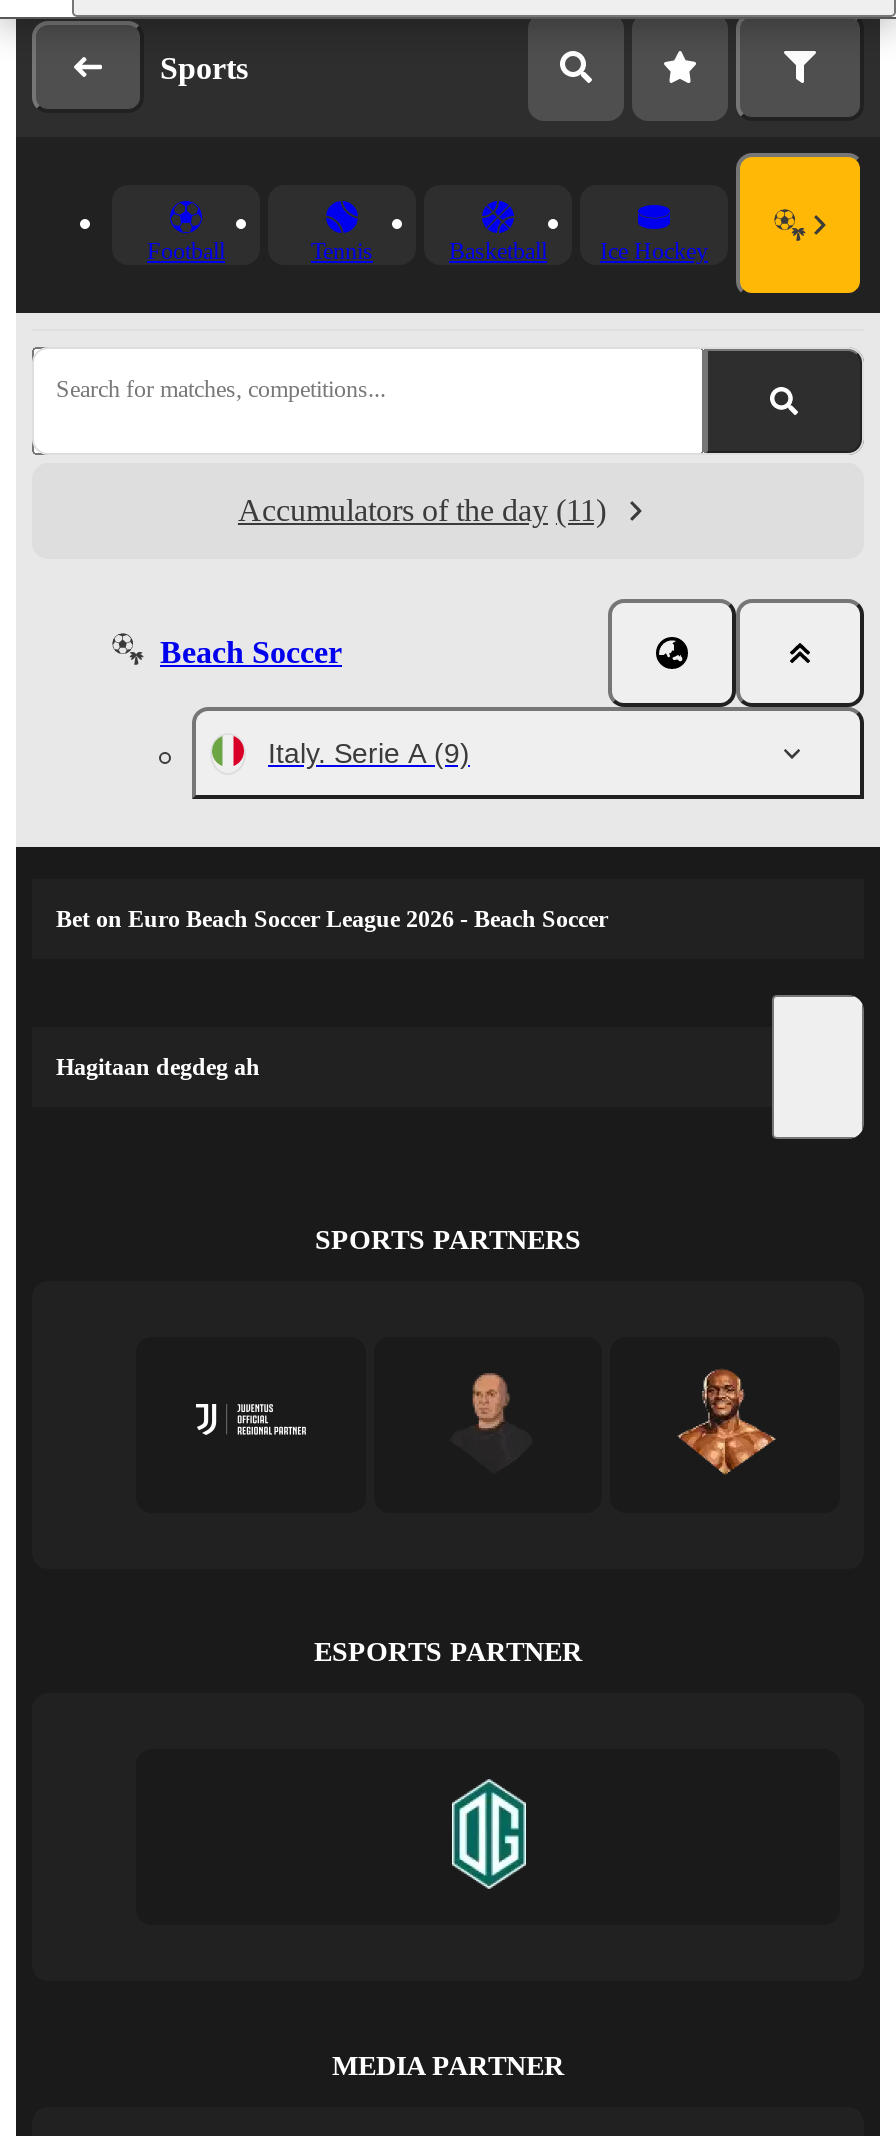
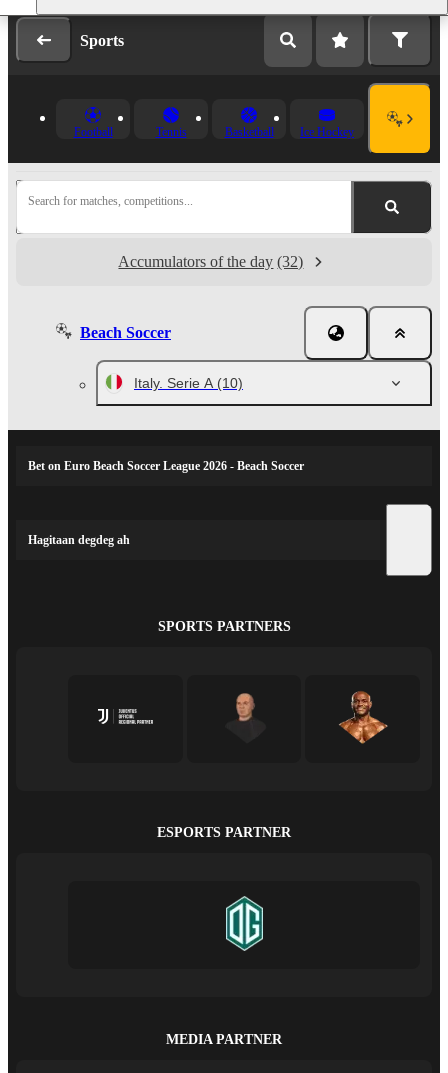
[238,493,606,527] Accumulators of the day (11) -> [118,253,303,270] Accumulators of the day (32)
[268,737,470,769] Italy. Serie A (9) -> [134,375,243,391] Italy. Serie A (10)

